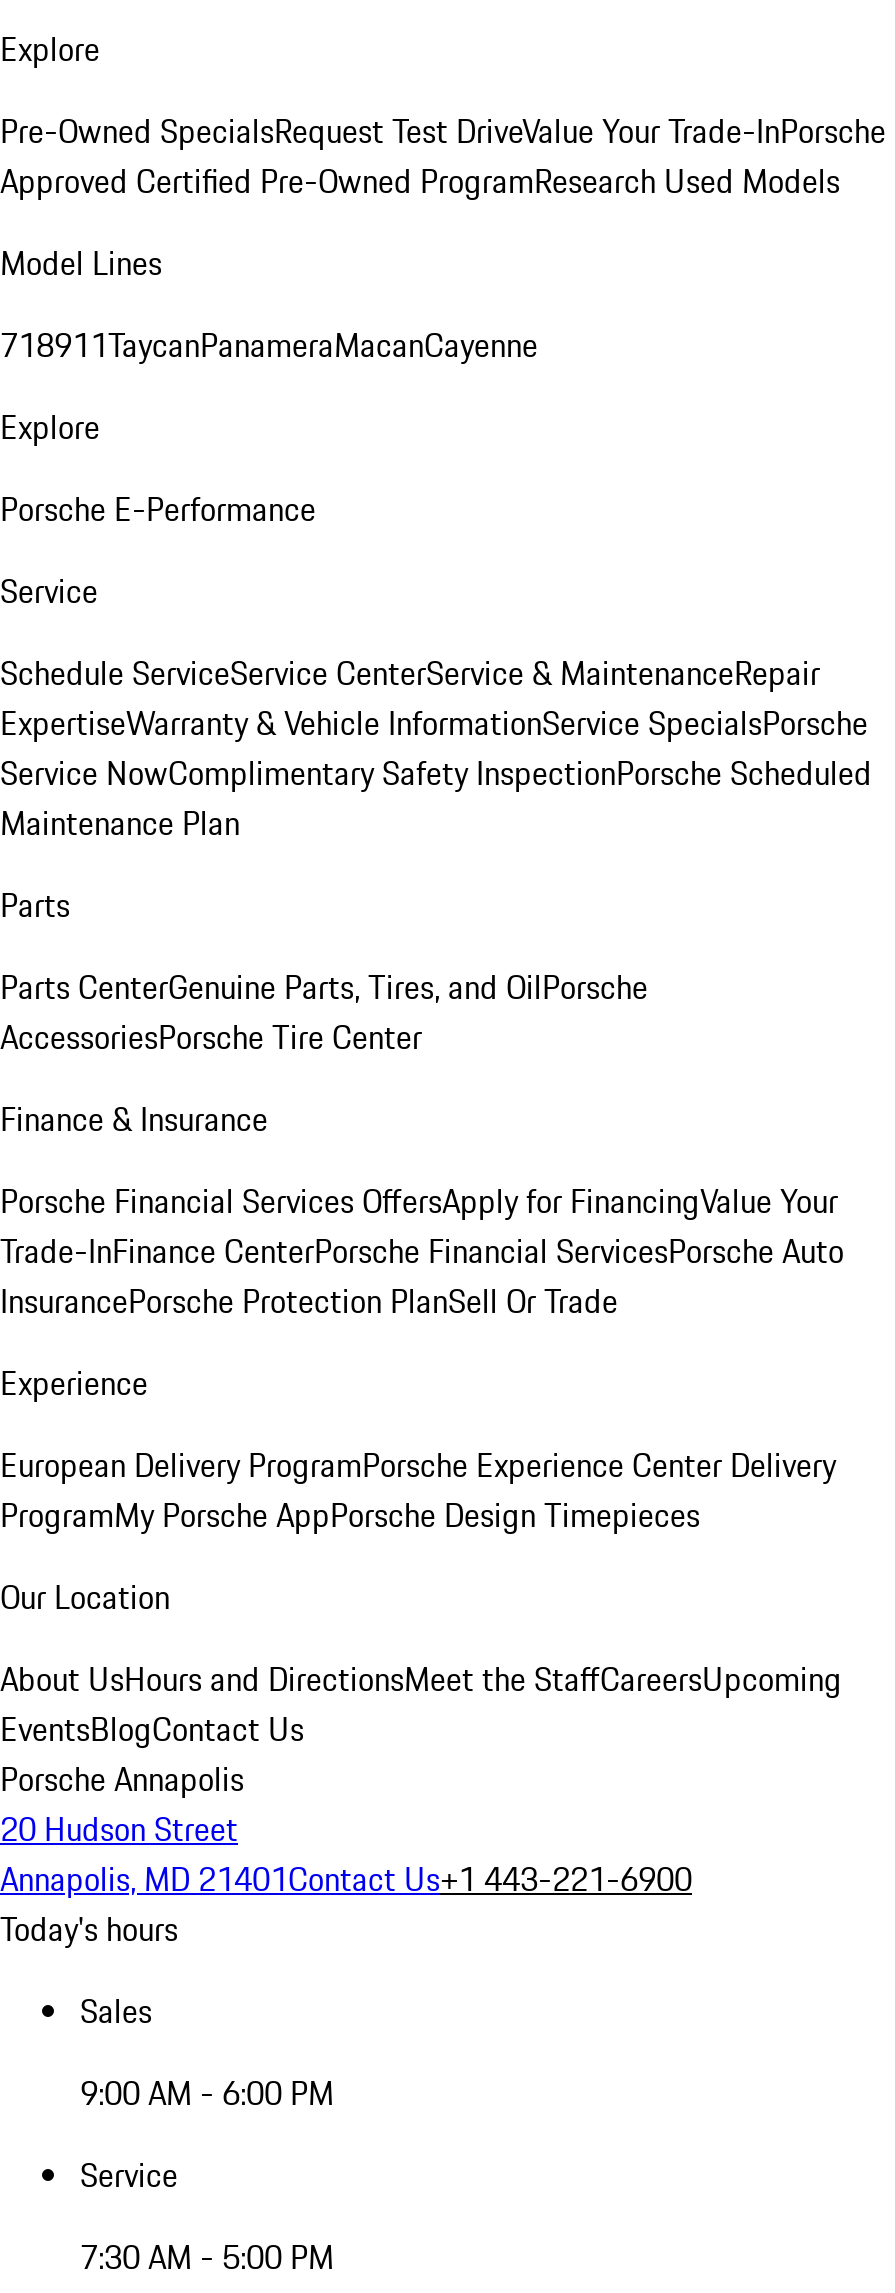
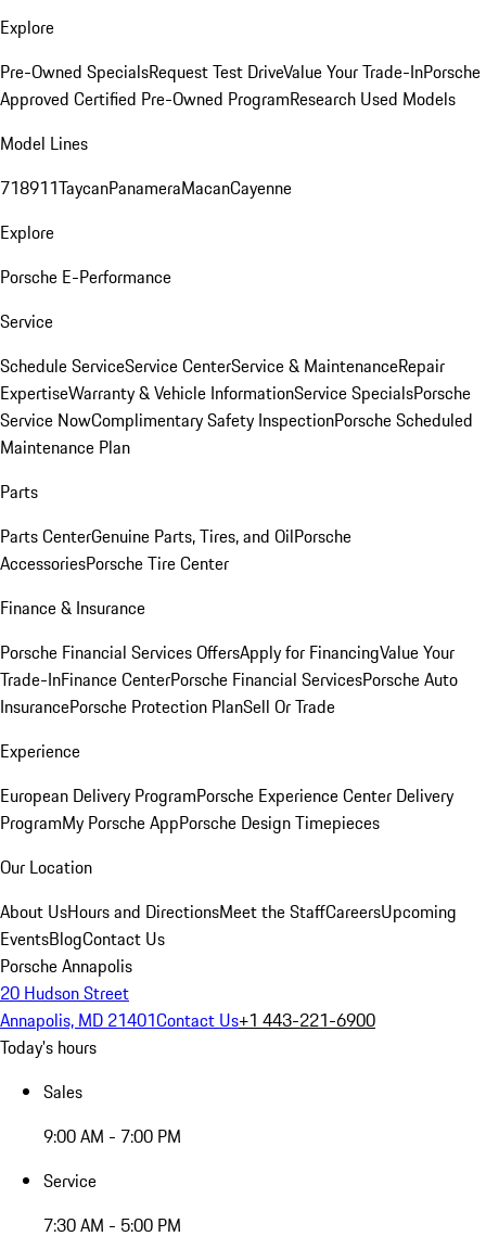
[80,2069,334,2117] 9:00 AM - 6:00 PM -> [43,1123,181,1149] 9:00 AM - 7:00 PM

